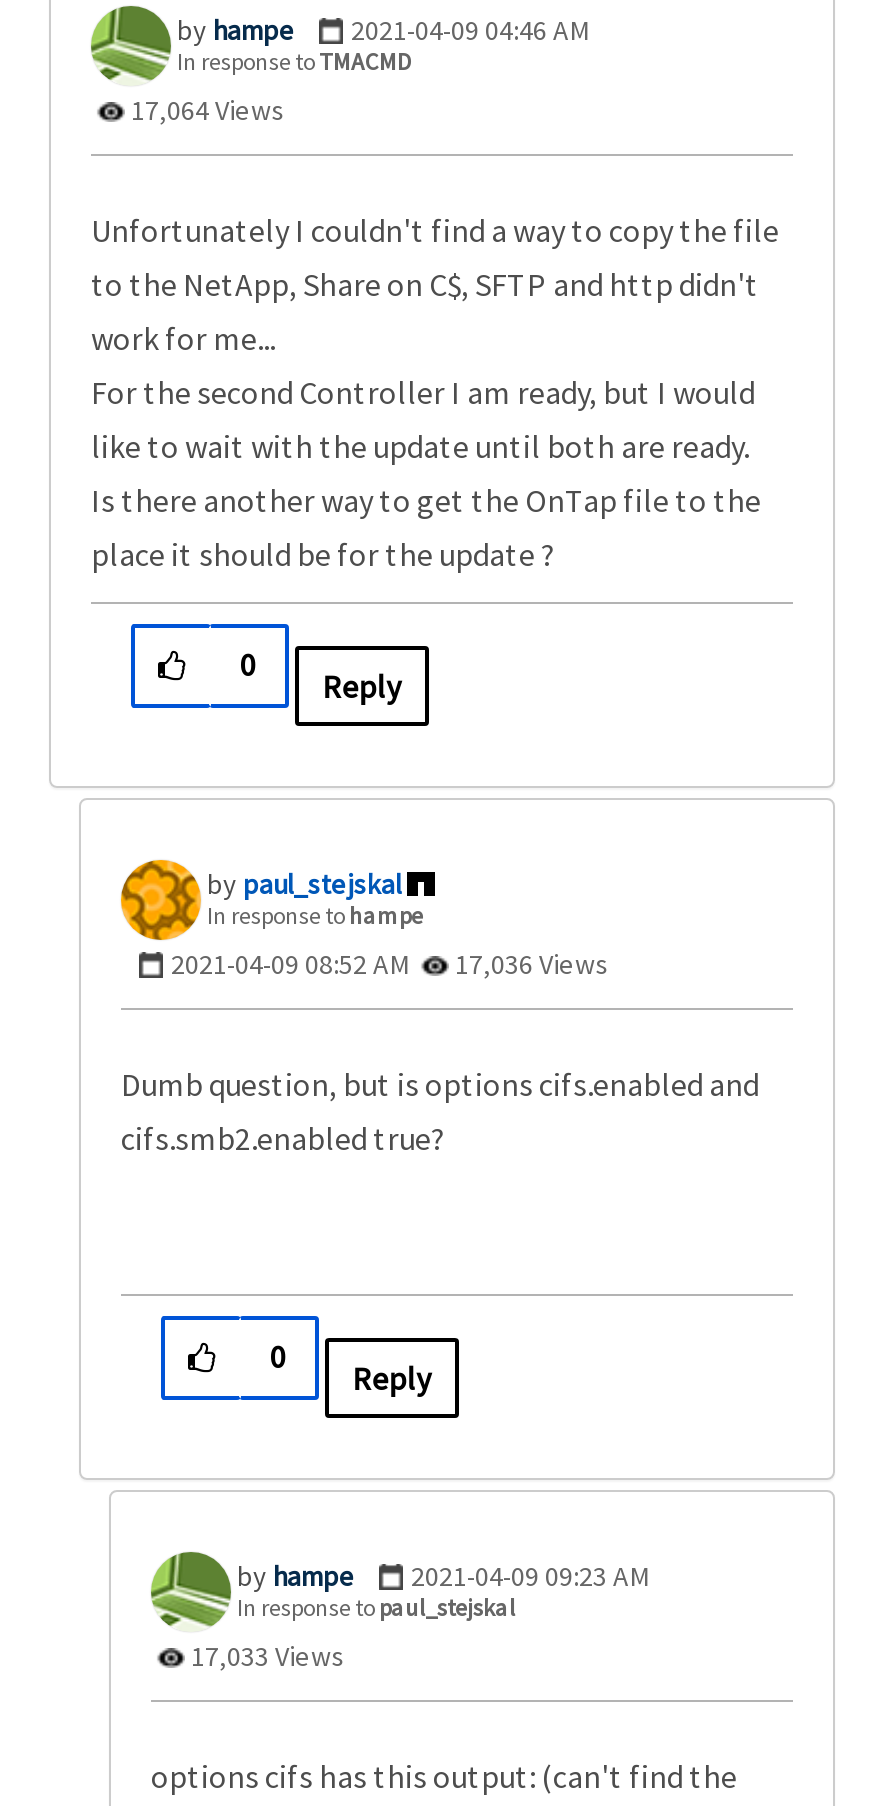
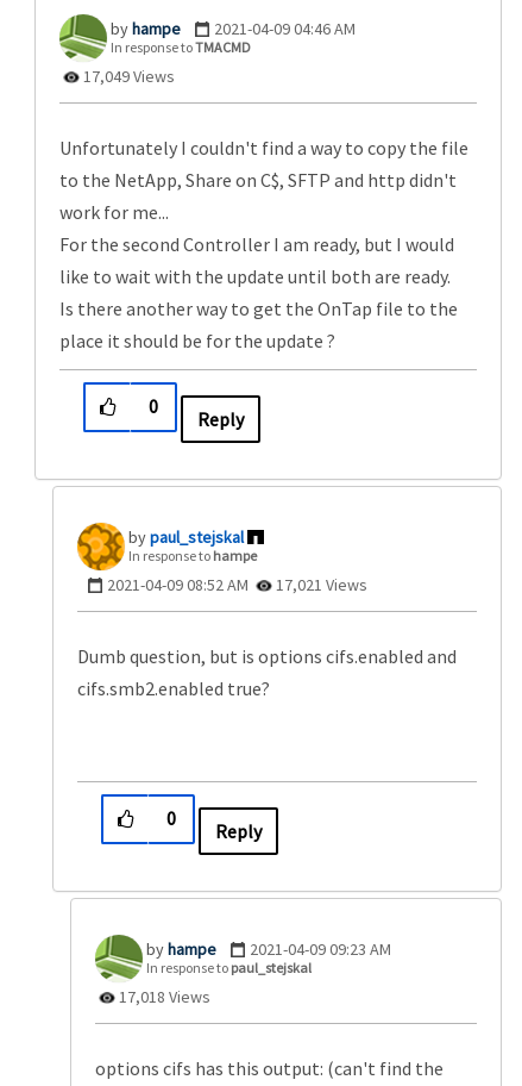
[125,91,285,127] 17,064 Views -> [80,65,175,86] 17,049 Views
[171,945,609,981] 2021-04-09 08:52 AM 17,036 Views -> [107,573,367,595] 2021-04-09 08:52 AM 17,021 Views
[185,1637,345,1673] 17,033 Views -> [115,985,210,1007] 17,018 Views

